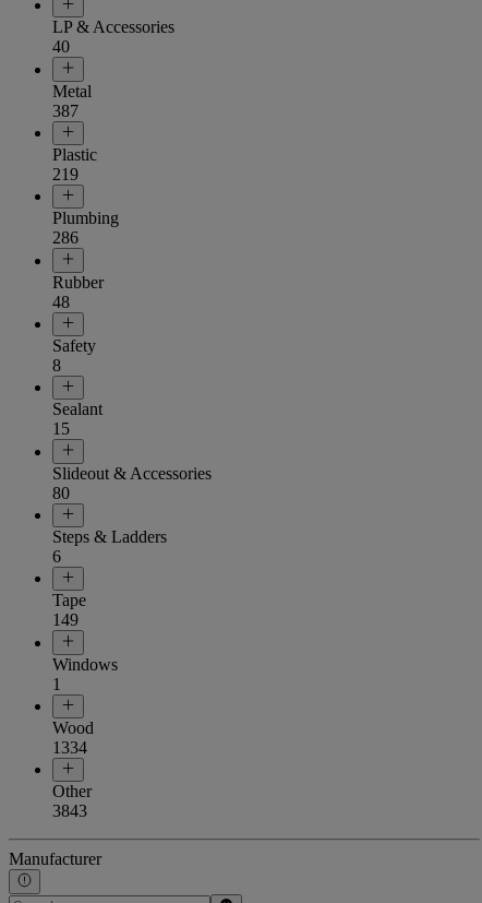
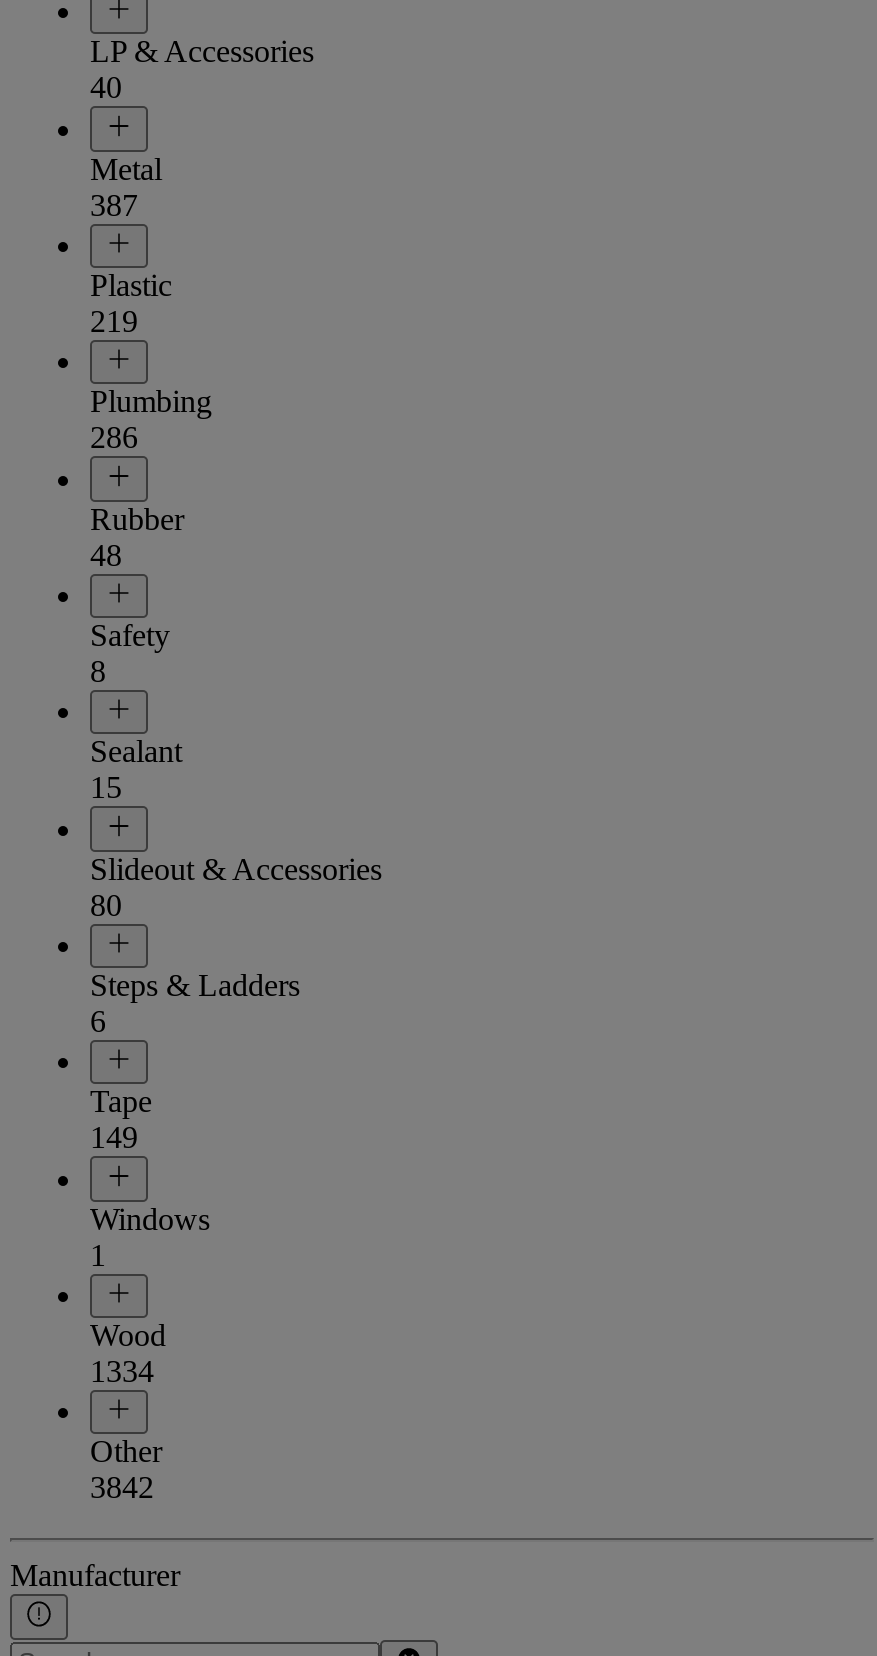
[52,802,87,820] 3843 -> [90,1471,154,1505] 3842

